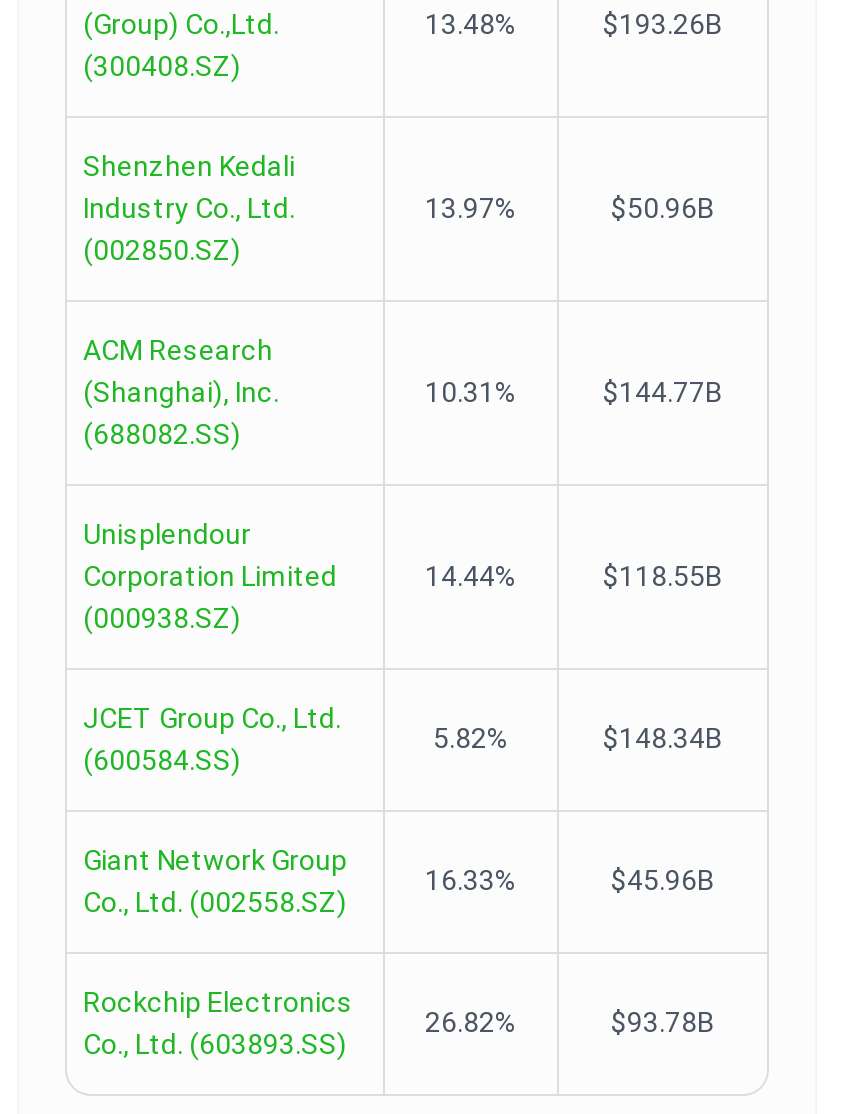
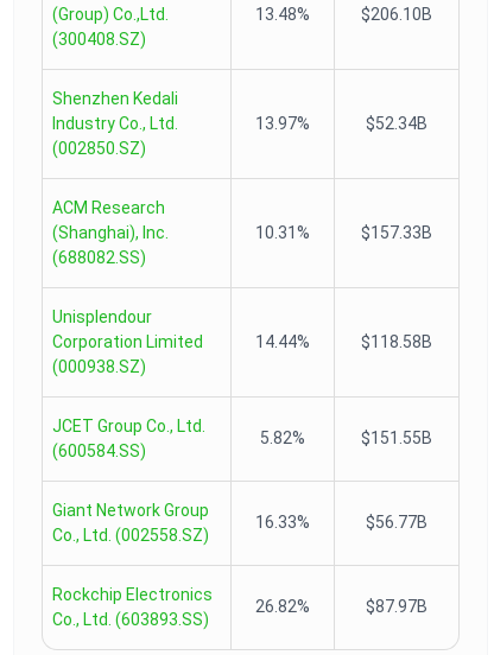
[603,8,723,40] $193.26B -> [361,5,432,24] $206.10B
[611,192,715,224] $50.96B -> [366,114,427,133] $52.34B
[603,376,723,408] $144.77B -> [361,223,432,242] $157.33B
[603,560,723,592] $118.55B -> [361,332,432,351] $118.58B
[603,722,723,754] $148.34B -> [361,428,432,447] $151.55B
[611,864,715,896] $45.96B -> [366,513,427,532] $56.77B
[611,1006,715,1038] $93.78B -> [366,597,427,616] $87.97B

